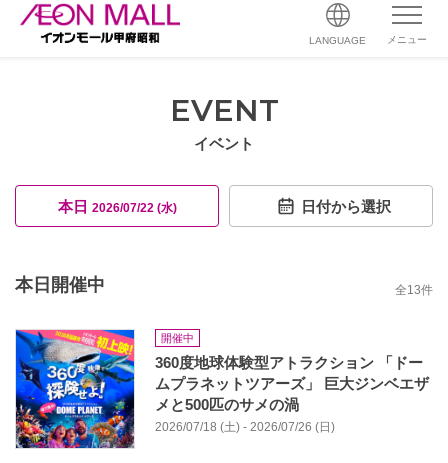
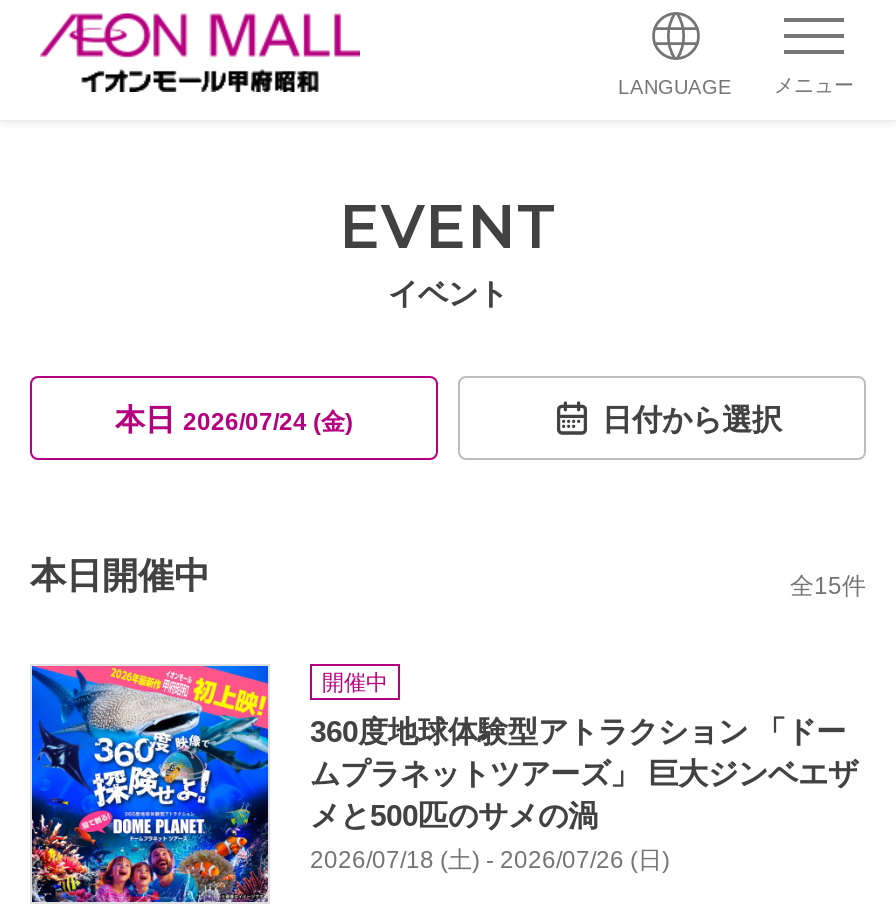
[57,197,176,214] 本日2026/07/22 (水) -> [115,401,353,435] 本日2026/07/24 (金)
[395,283,433,297] 全13件 -> [790,572,866,600] 全15件

